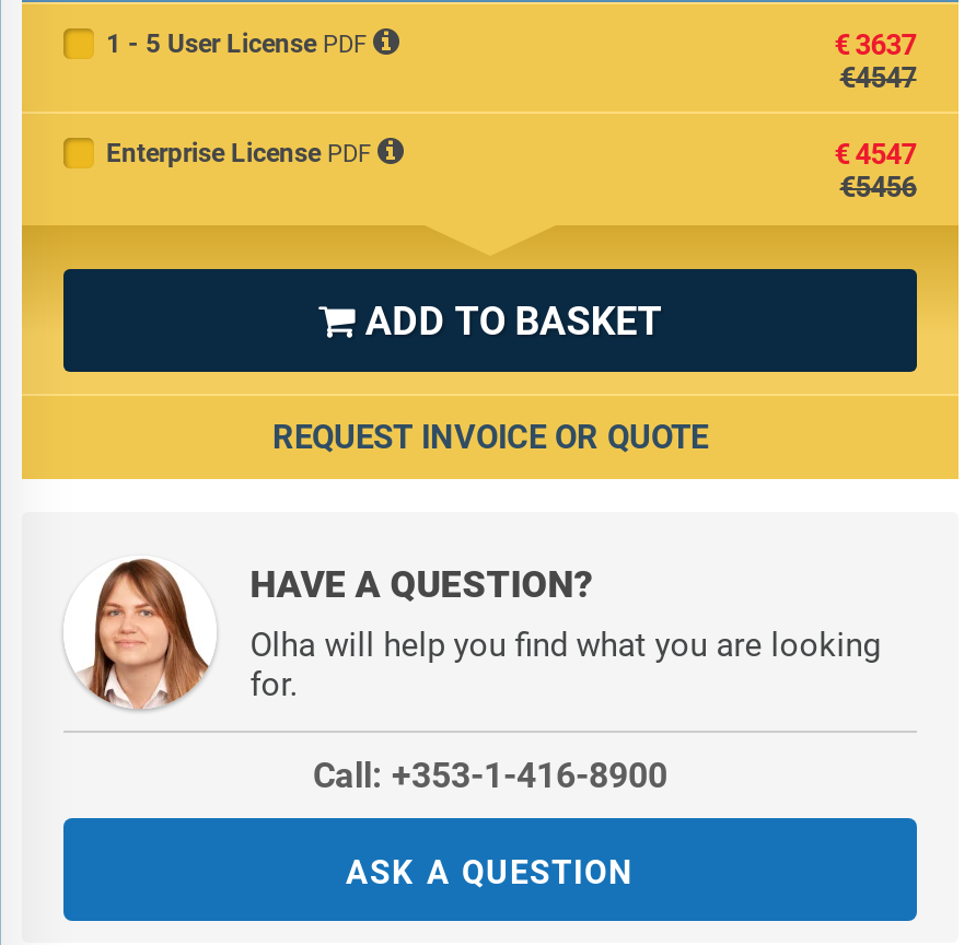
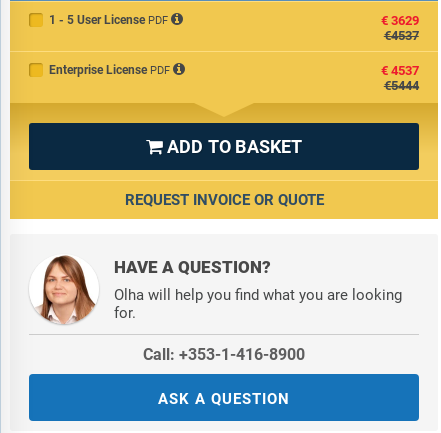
[855,28,916,61] €3637 -> [391,13,419,28] €3629
[840,61,916,93] €4547 -> [384,28,419,43] €4537
[855,137,916,170] €4547 -> [391,63,419,78] €4537
[840,170,916,203] €5456 -> [384,78,419,93] €5444

